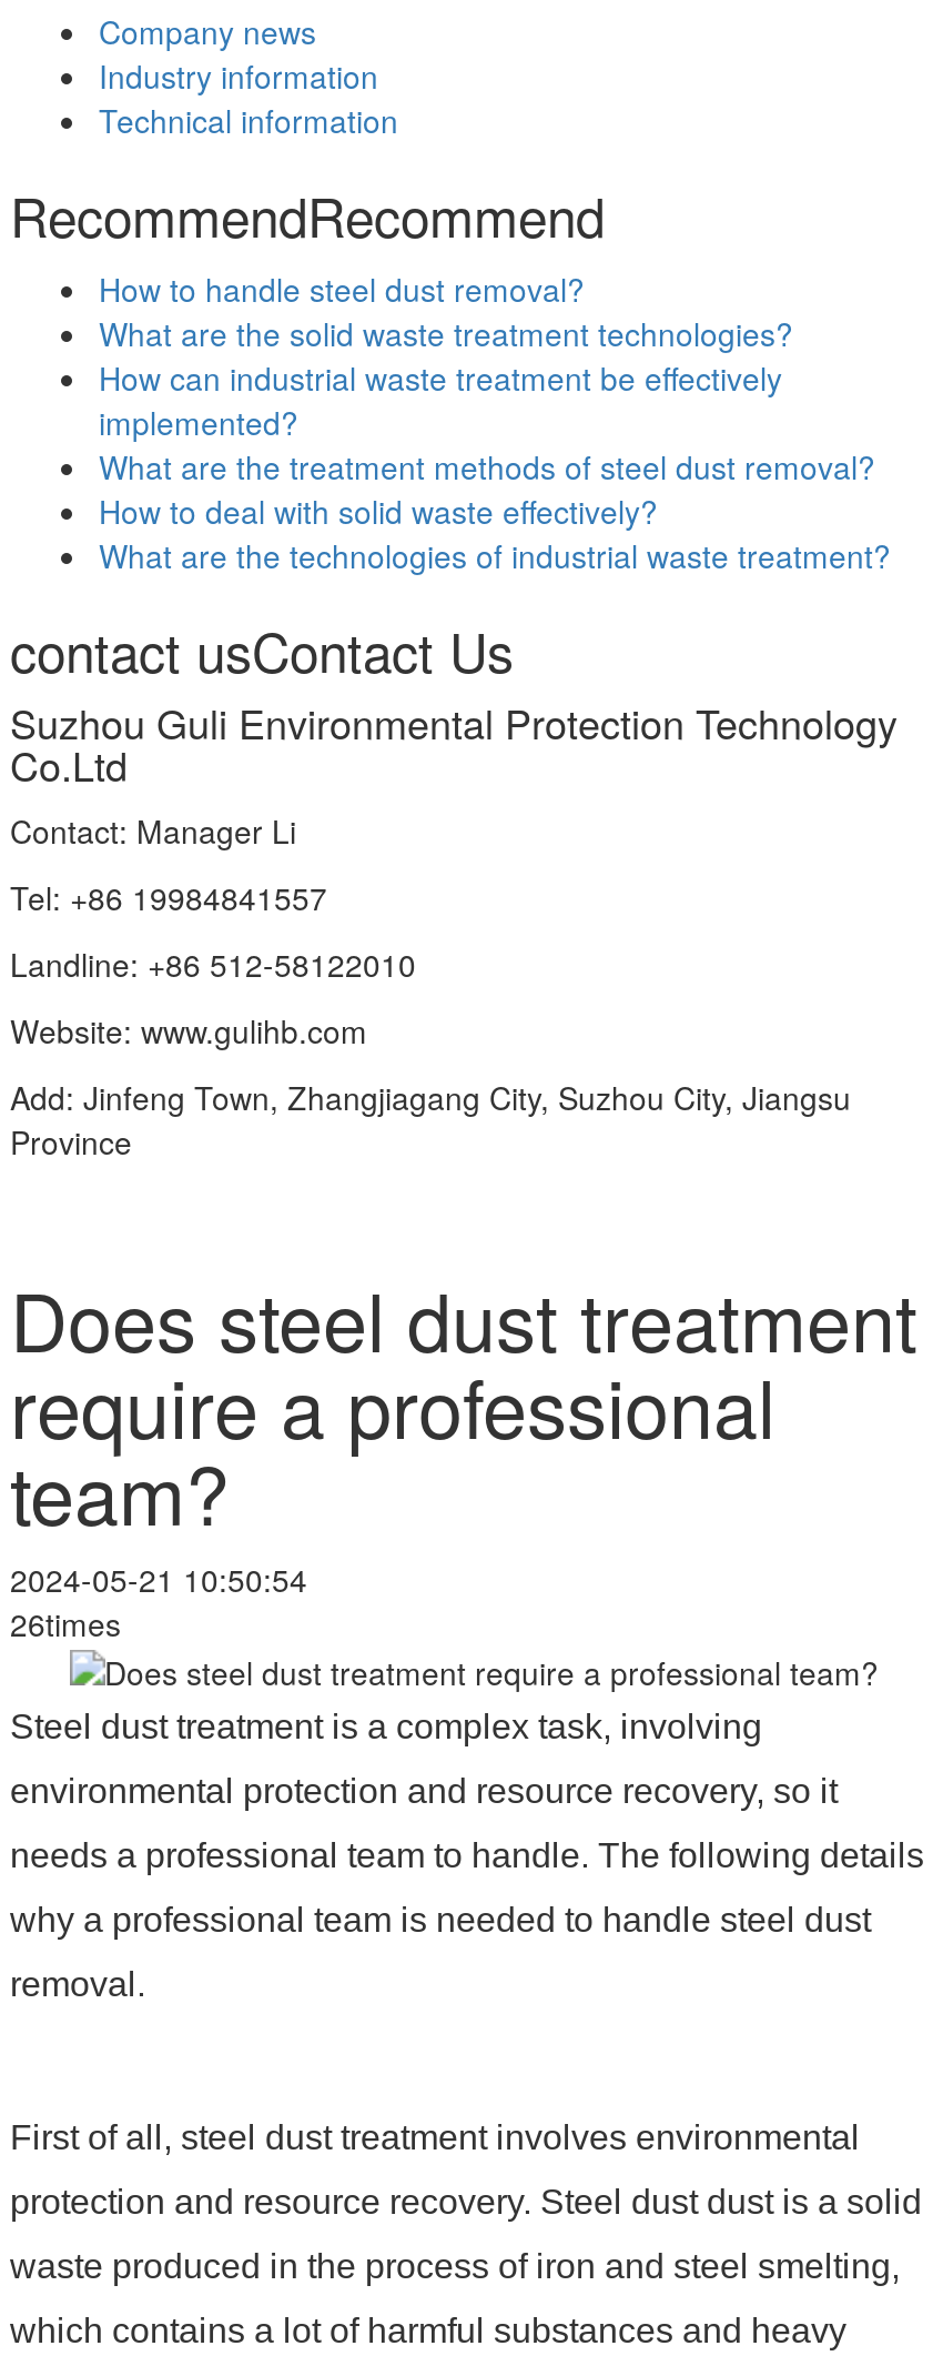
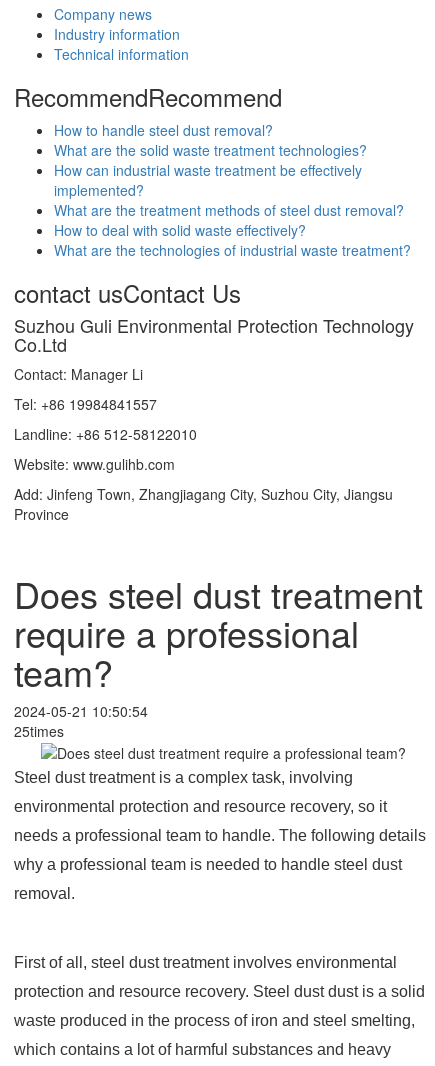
[10,1600,121,1645] 26times -> [14,721,64,741] 25times

